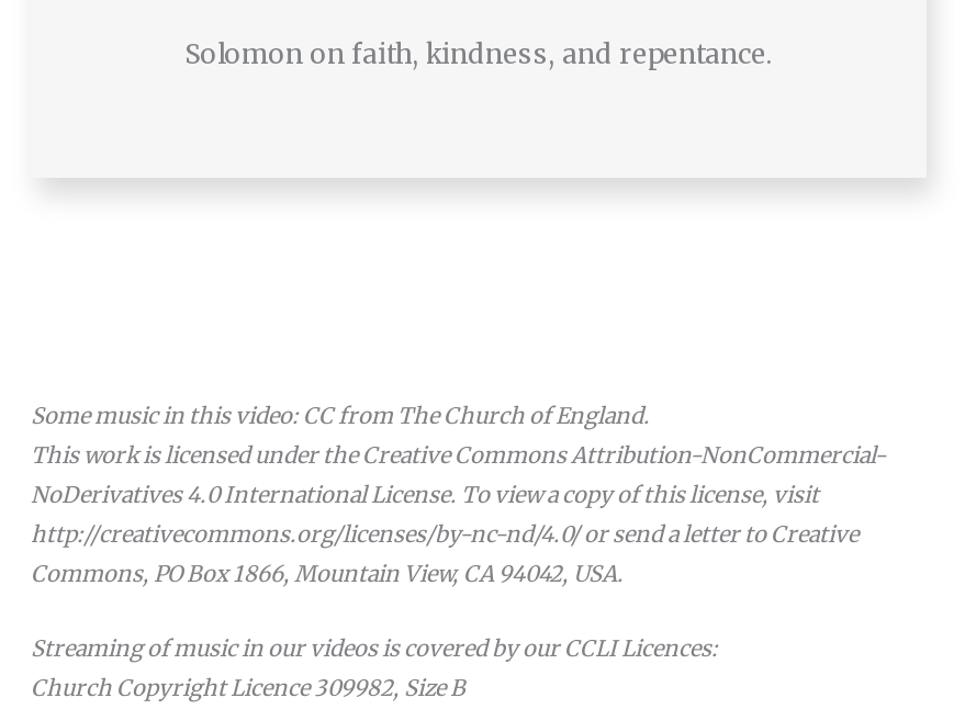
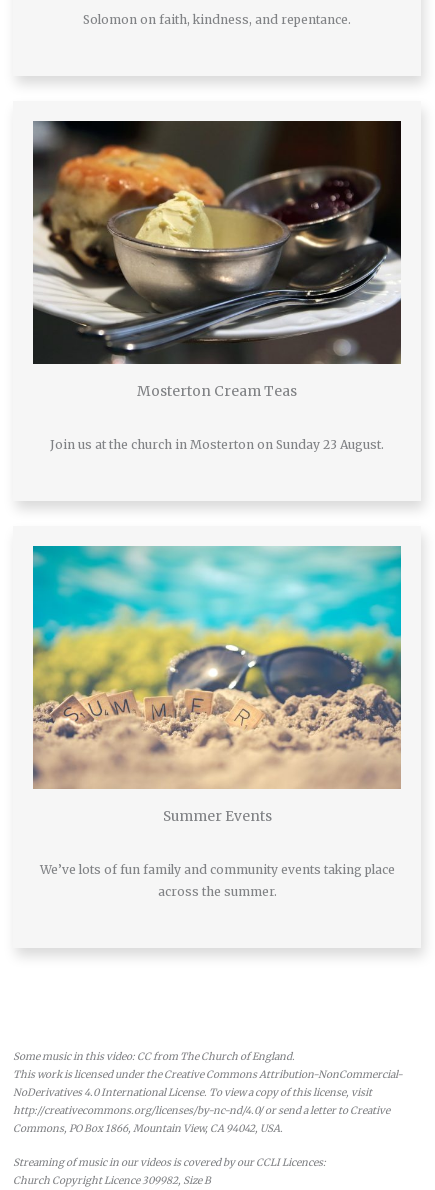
none -> [32,120,402,452] [image] | Mosterton Cream Teas | Join us at the church in Mosterton on Sunday 23 August.
none -> [32,545,402,899] [image] | Summer Events | We’ve lots of fun family and community events taking place | across the summer.

